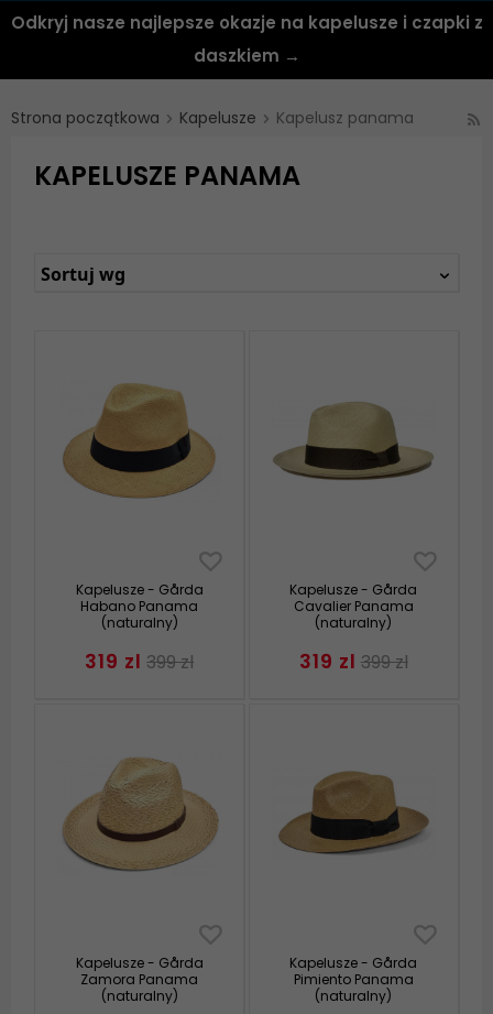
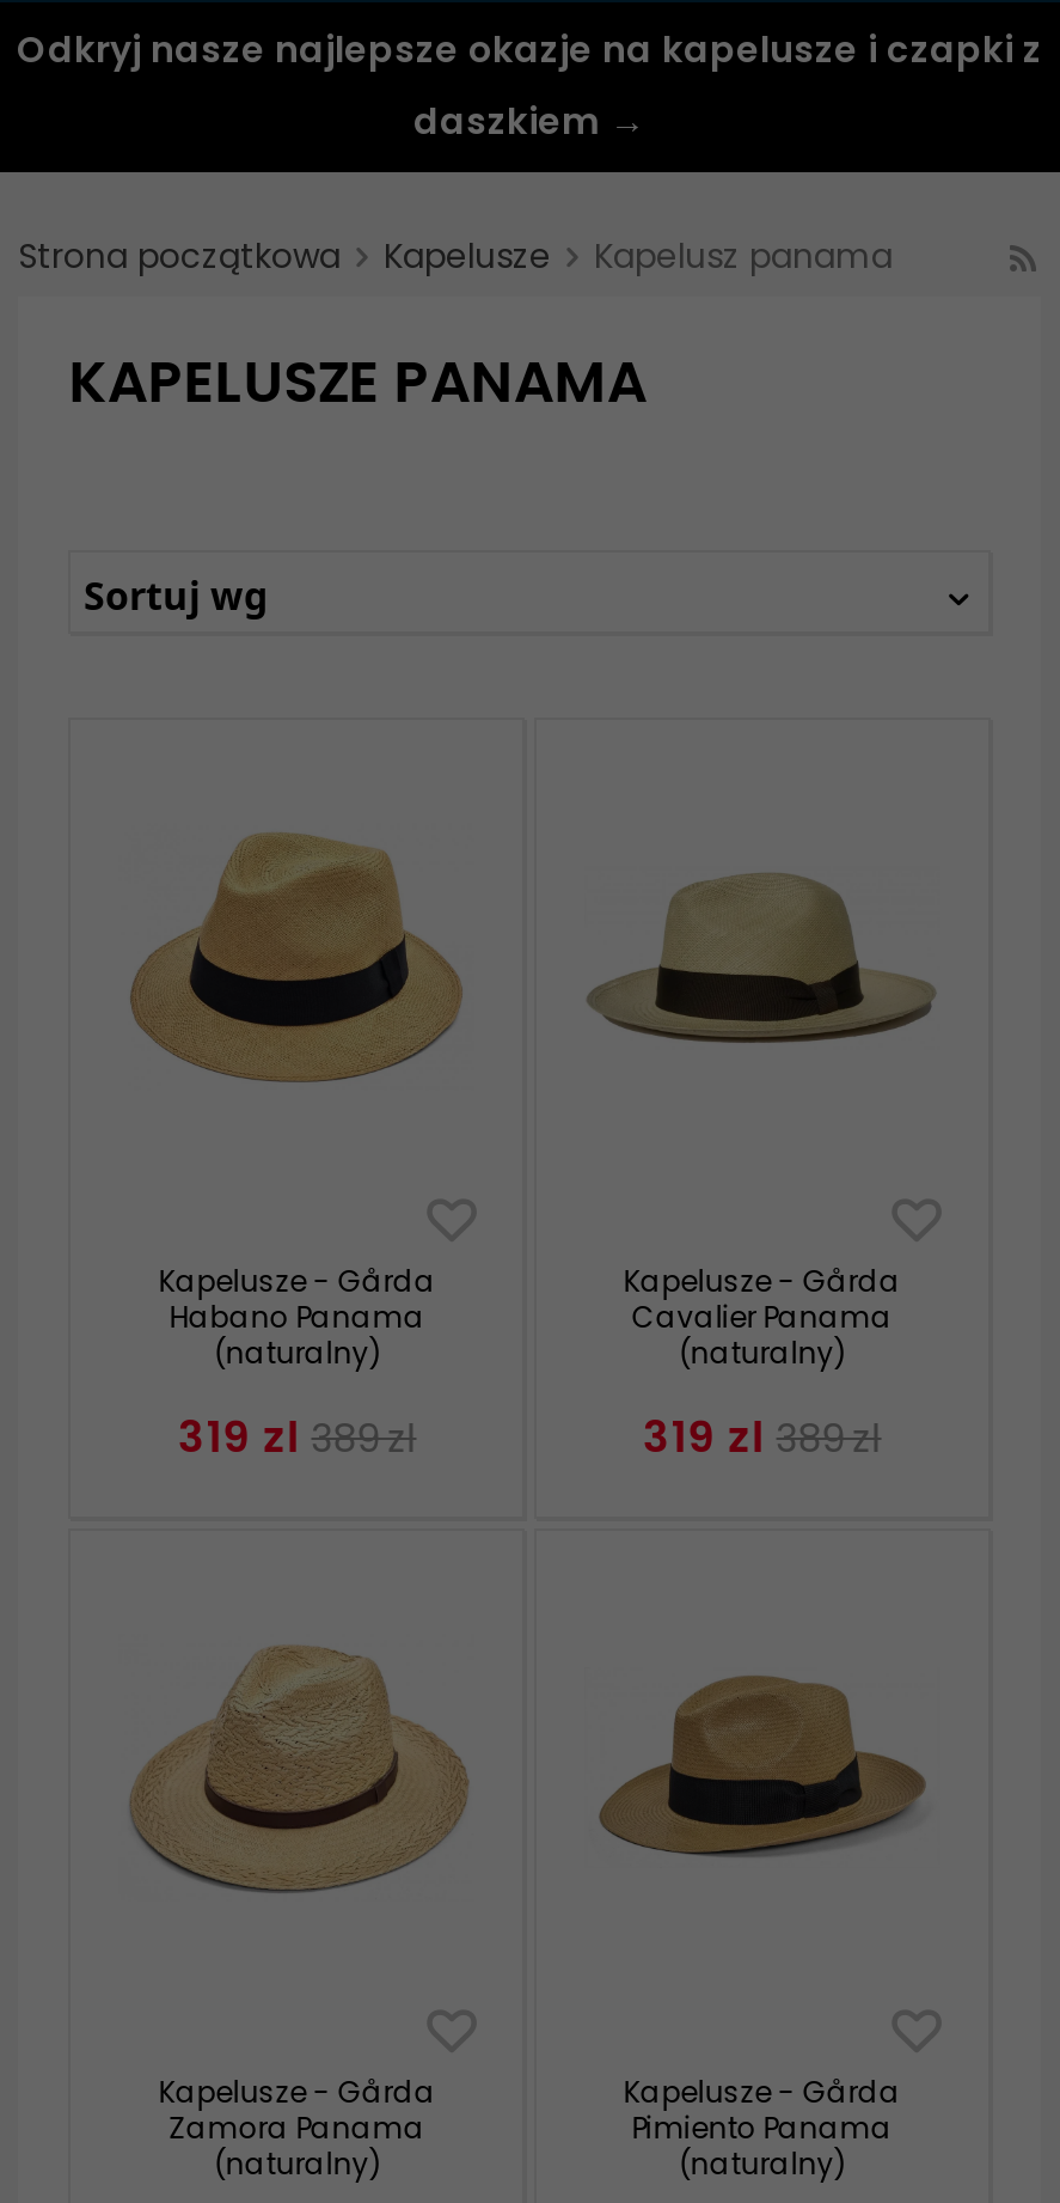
[85,648,194,675] 319 zl 399 zl -> [178,1407,417,1467] 319 zl 389 zl
[299,648,408,675] 319 zl 399 zl -> [642,1407,881,1467] 319 zl 389 zl

